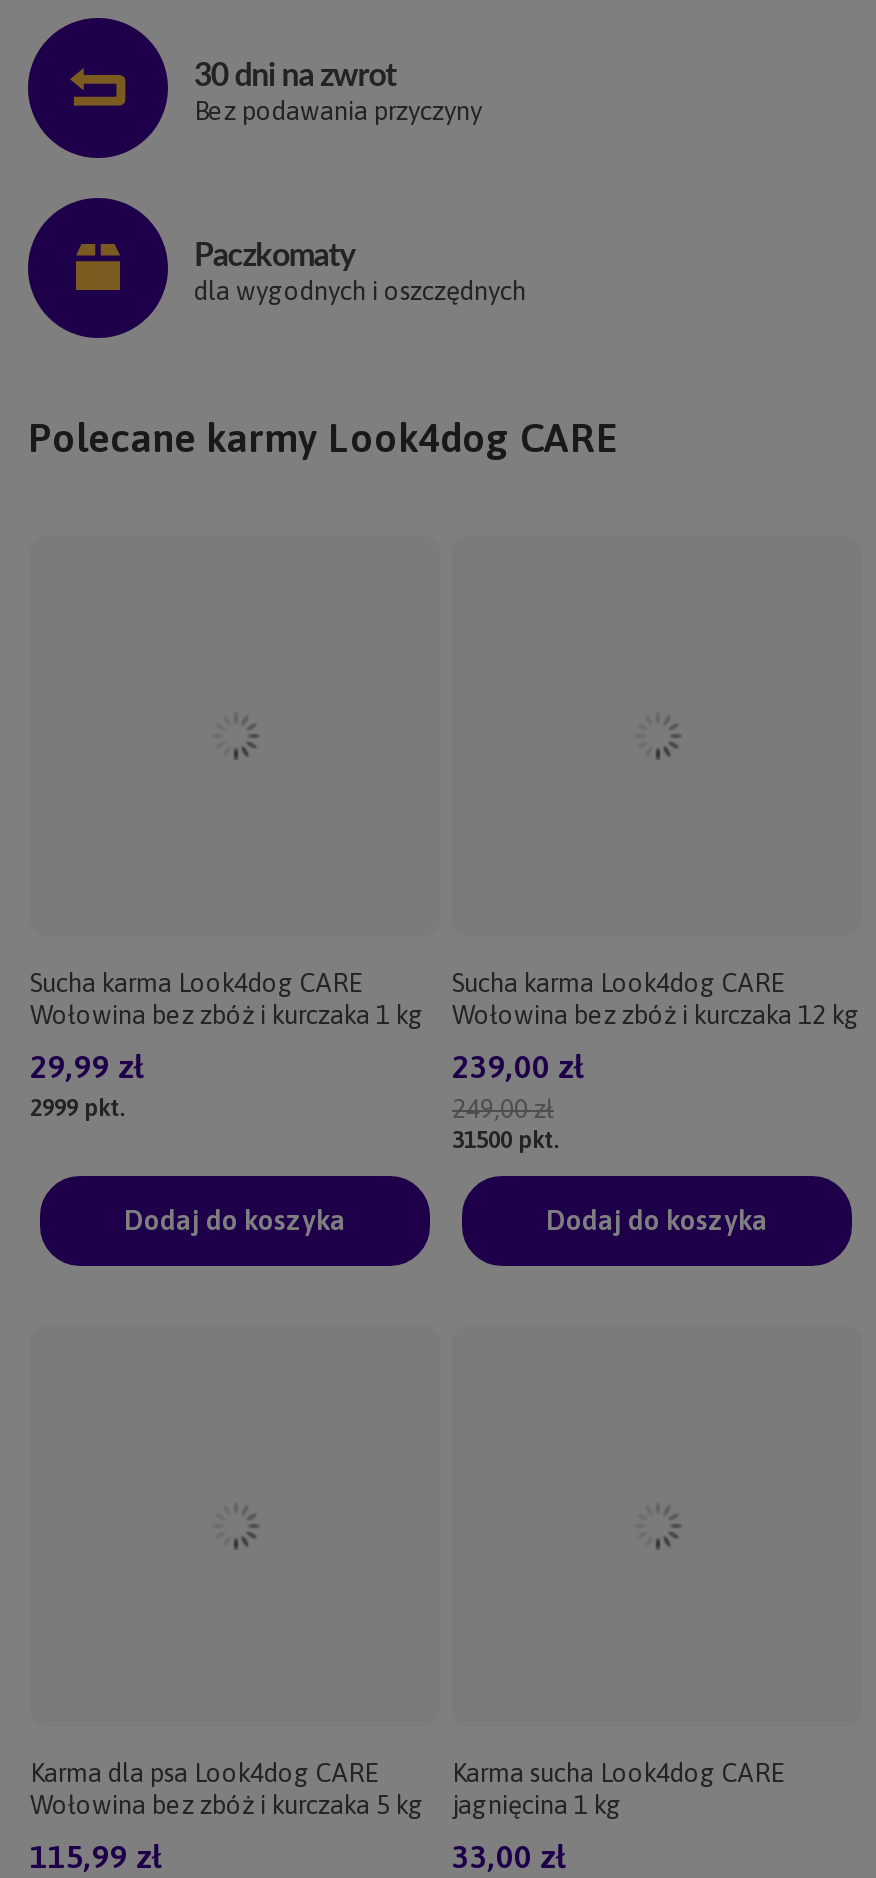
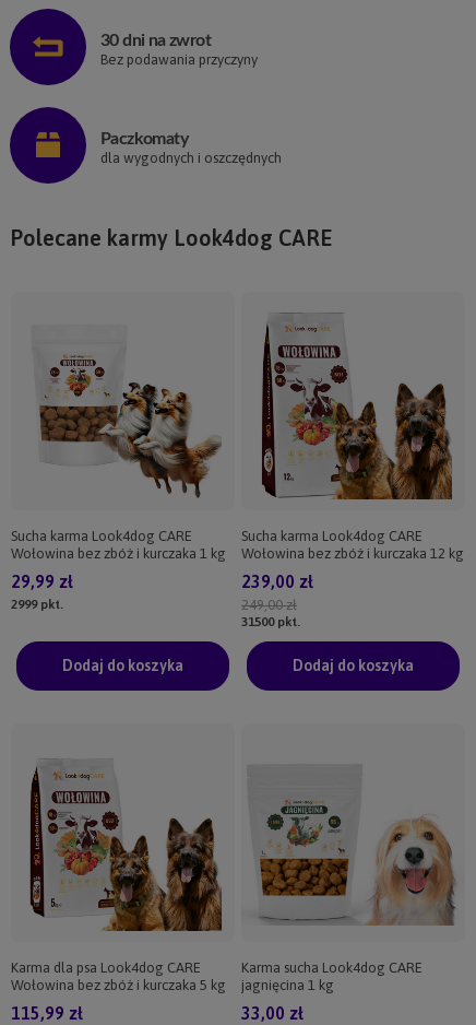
none -> [38,353,222,498] [image]
none -> [261,313,453,500] [image]
none -> [29,758,223,932] [image]
none -> [248,765,457,927] [image]

